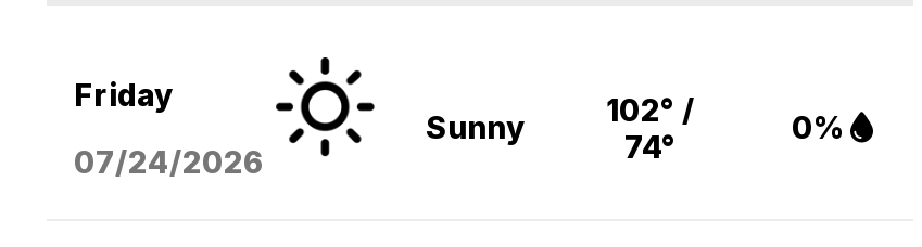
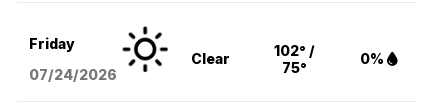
[426,109,526,146] Sunny -> [191,50,230,67] Clear
[624,129,677,166] 74° -> [282,59,307,76] 75°

